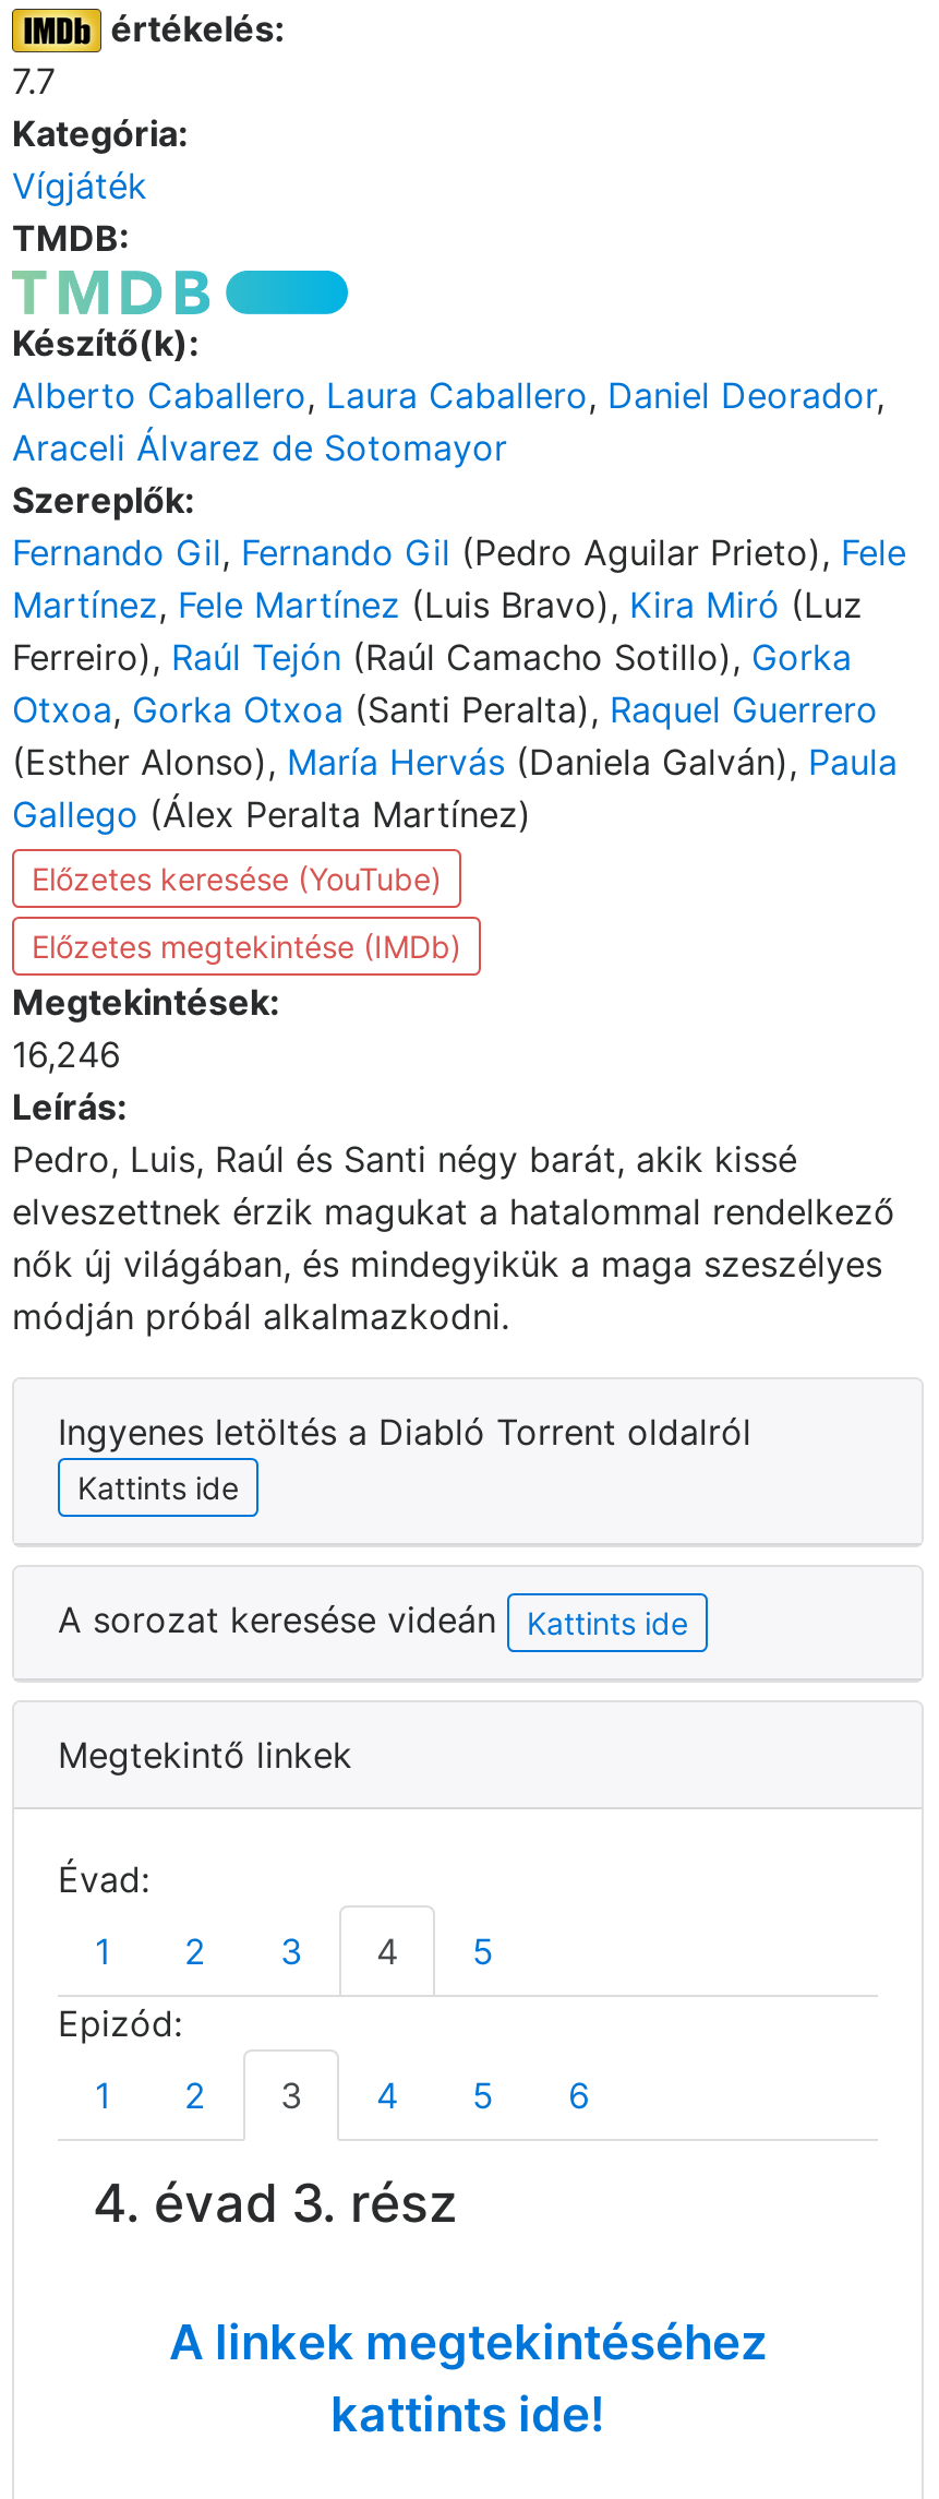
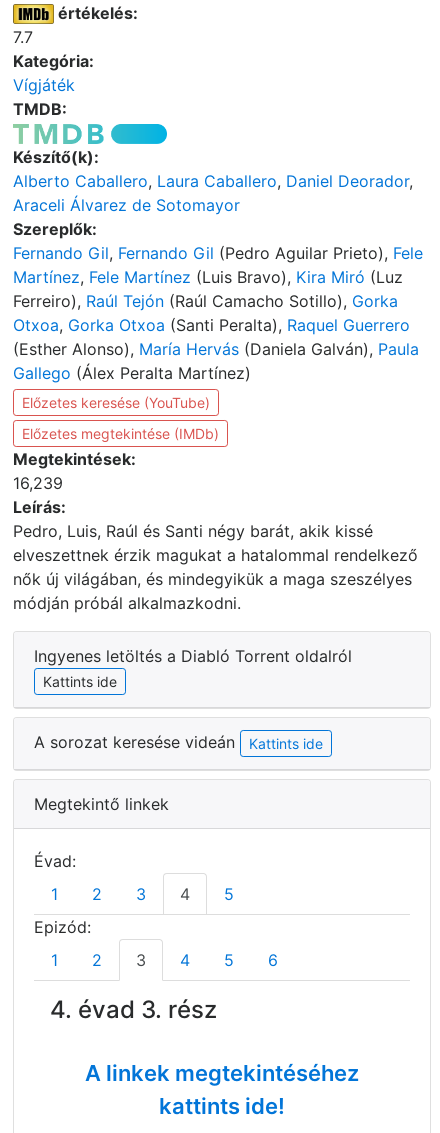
[12,1031,121,1075] 16,246 -> [13,473,63,493] 16,239

